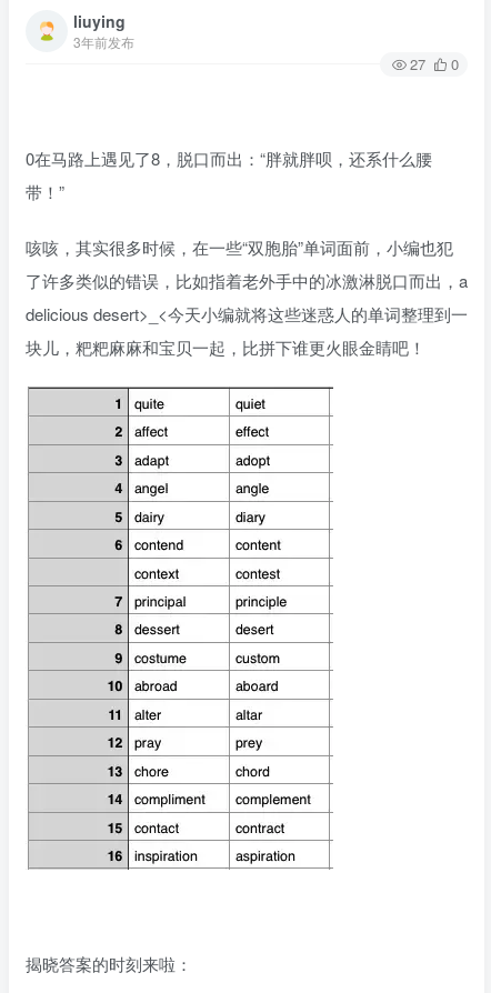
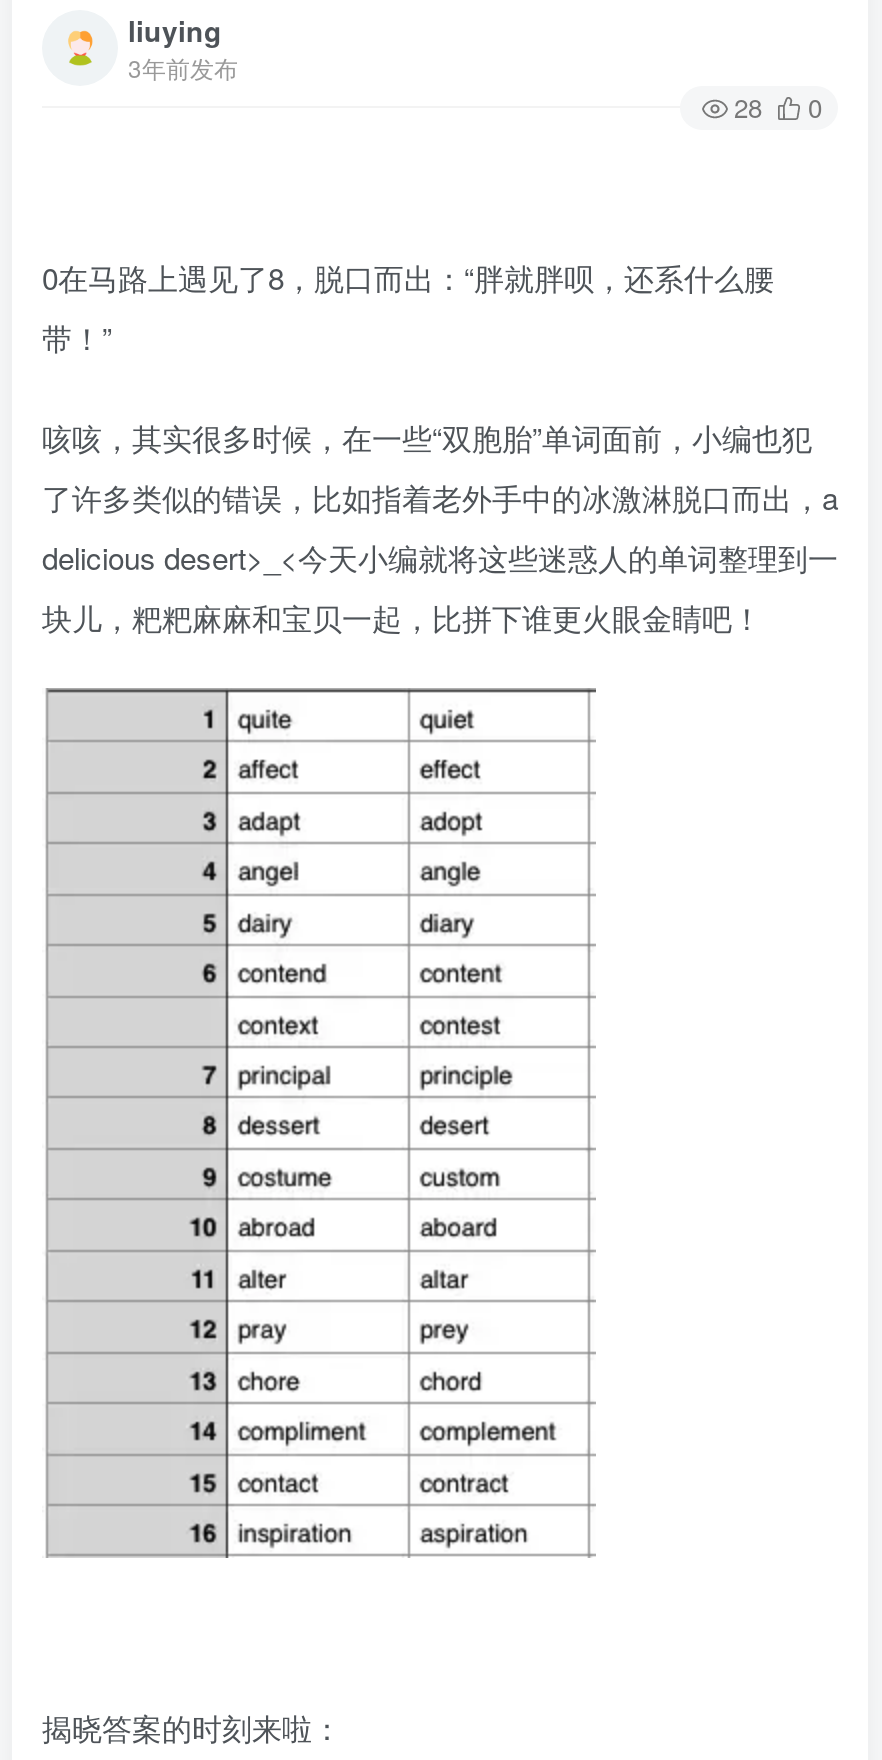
[410,53,459,74] 27 0 -> [734,88,822,126] 28 0

